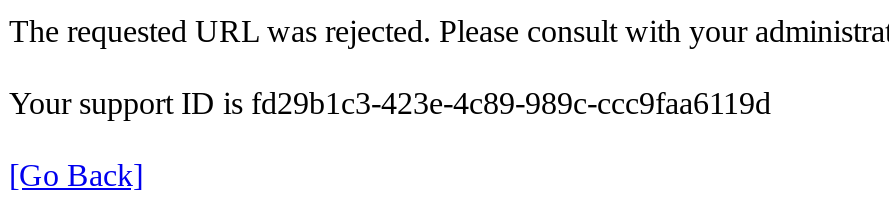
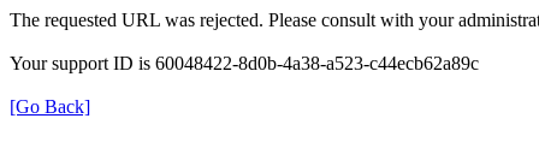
[9,86,771,120] Your support ID is fd29b1c3-423e-4c89-989c-ccc9faa6119d -> [10,53,479,73] Your support ID is 60048422-8d0b-4a38-a523-c44ecb62a89c

